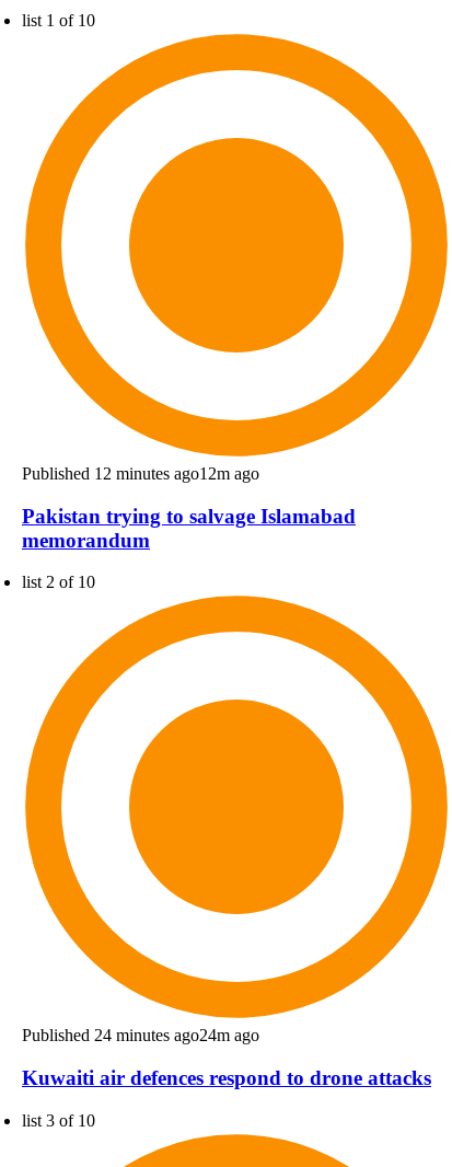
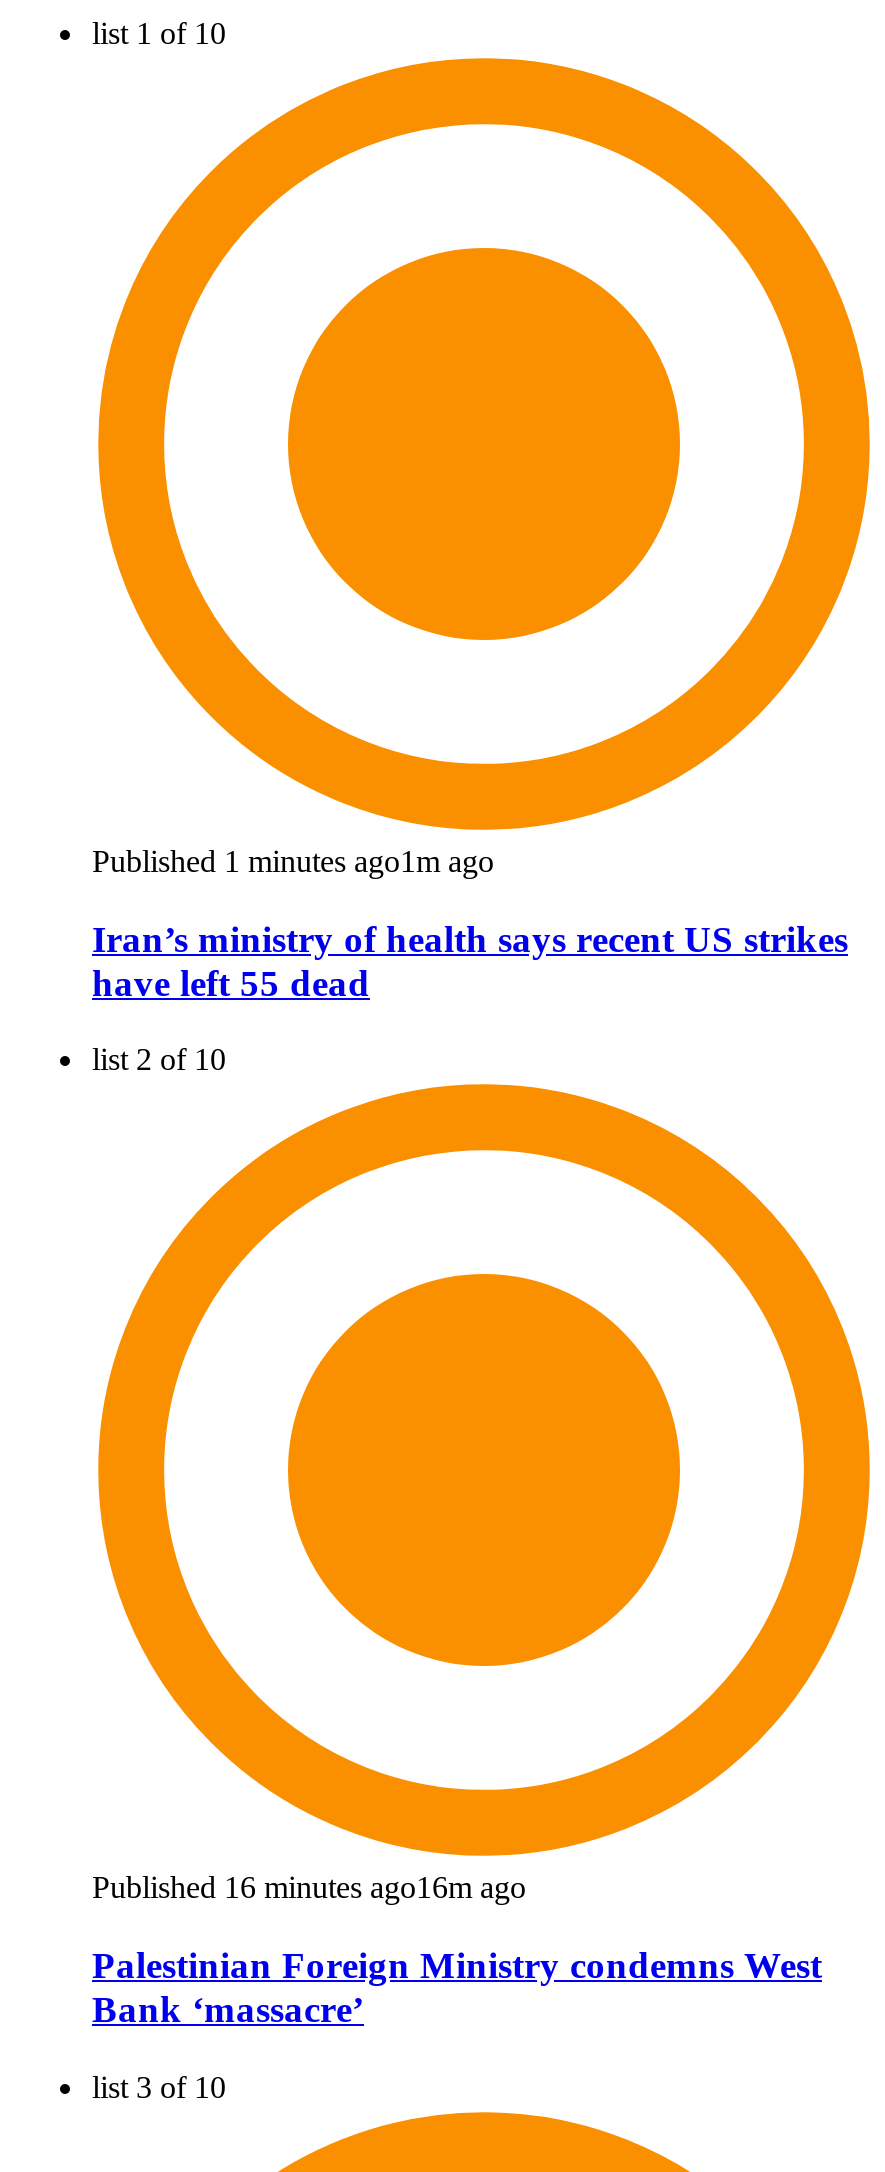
[22,464,259,483] Published 12 minutes ago12m ago -> [92,844,494,878] Published 1 minutes ago1m ago
[22,504,356,551] Pakistan trying to salvage Islamabad | memorandum -> [92,917,848,1003] Iran’s ministry of health says recent US strikes | have left 55 dead
[22,1026,259,1045] Published 24 minutes ago24m ago -> [92,1871,526,1905] Published 16 minutes ago16m ago
[22,1066,431,1089] Kuwaiti air defences respond to drone attacks -> [92,1944,822,2030] Palestinian Foreign Ministry condemns West | Bank ‘massacre’

